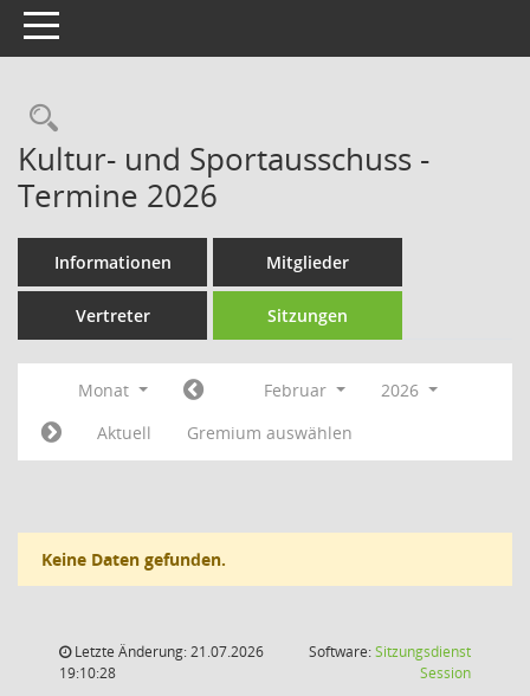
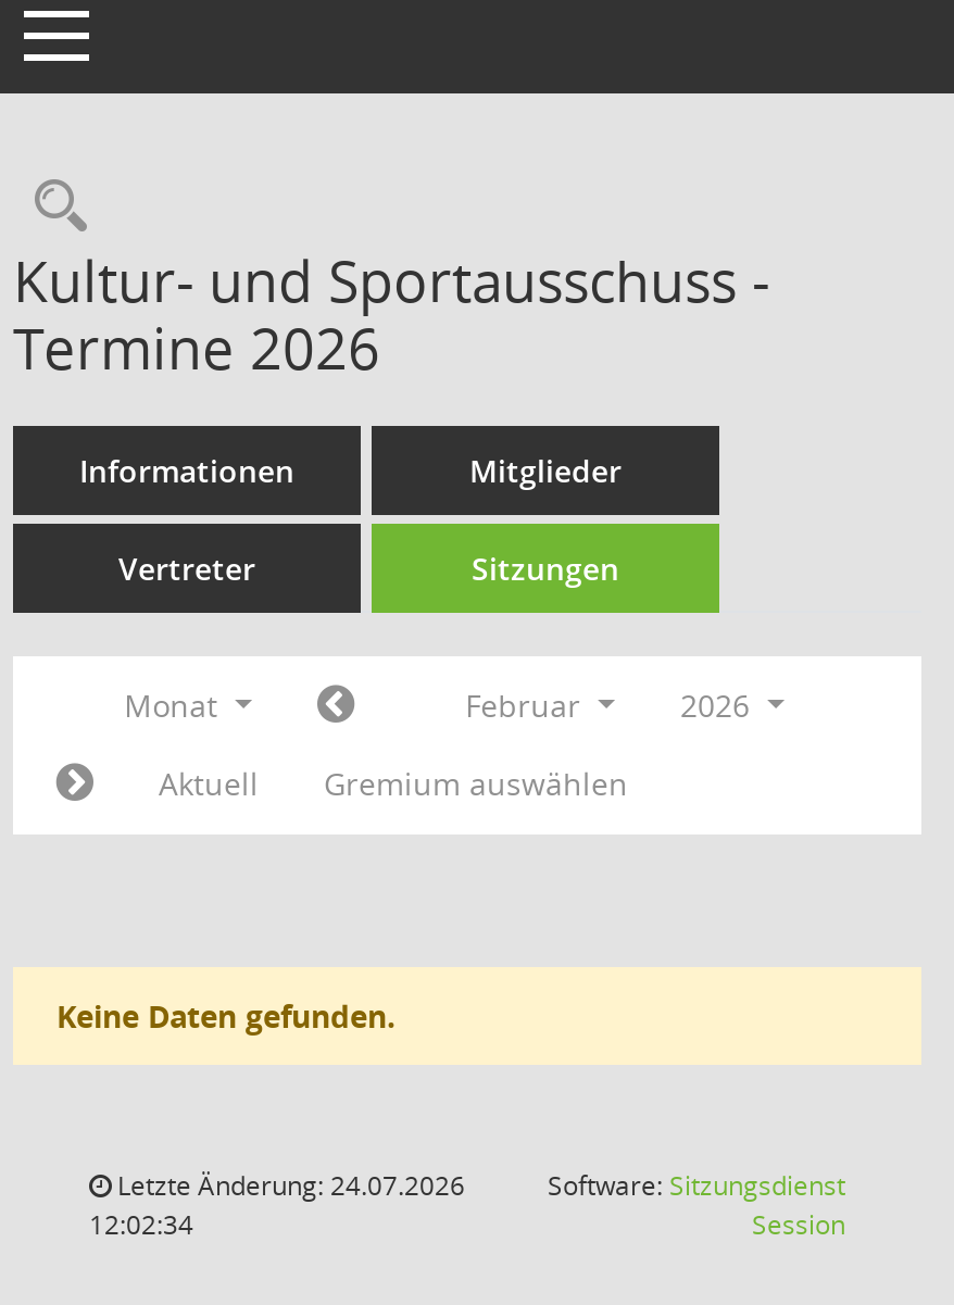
[71,642,264,662] Letzte Änderung: 21.07.2026 -> [111,1167,465,1204] Letzte Änderung: 24.07.2026
[59,663,116,683] 19:10:28 -> [89,1206,193,1243] 12:02:34

